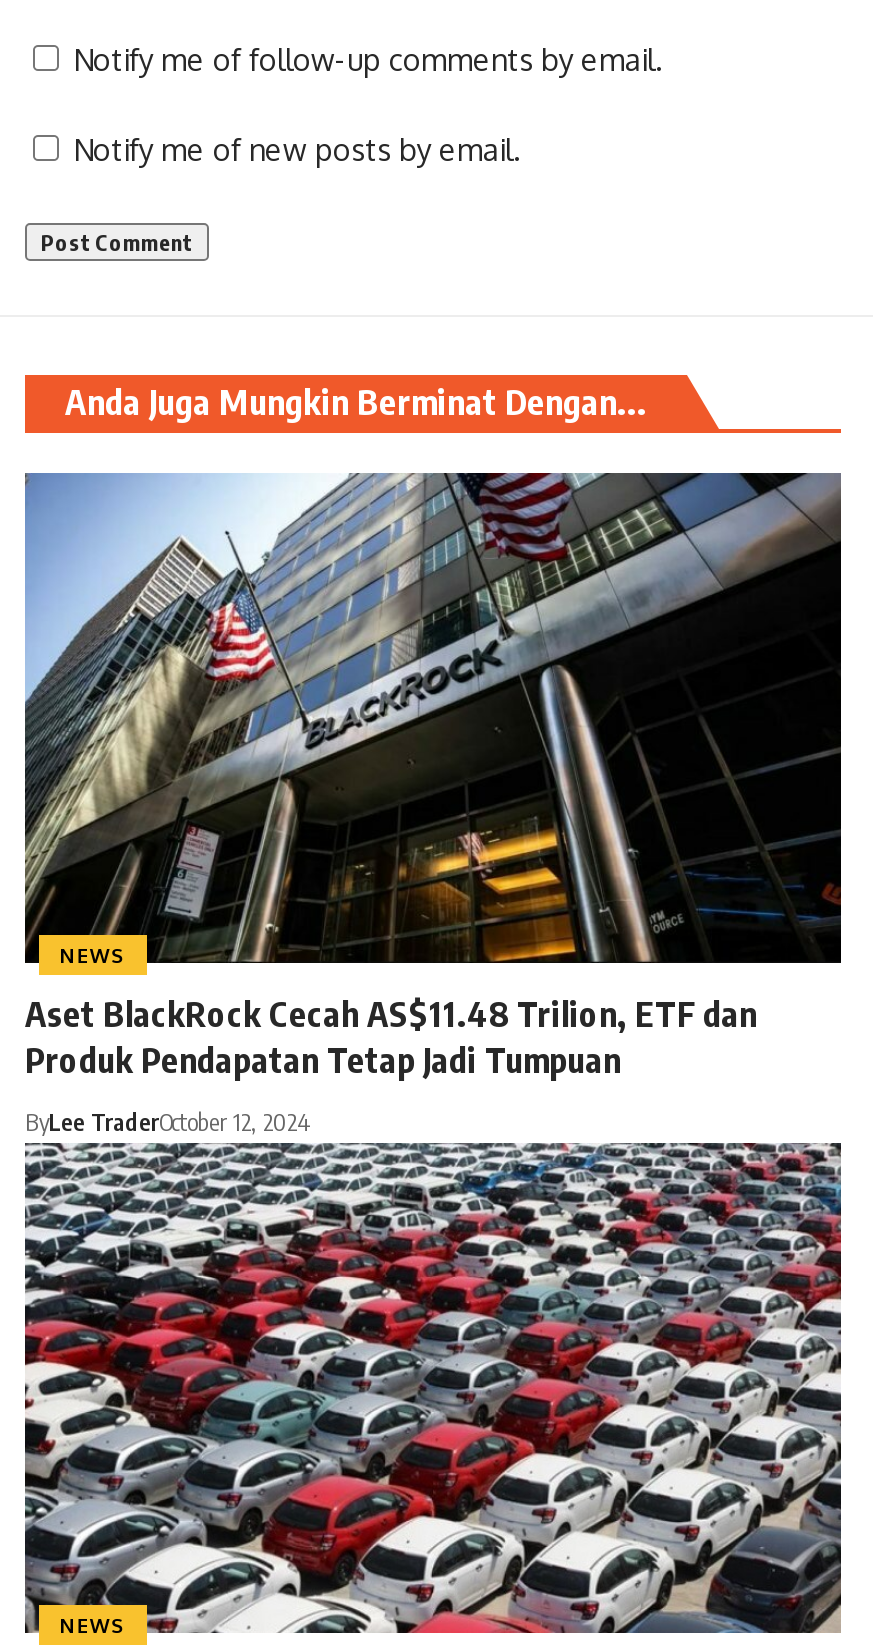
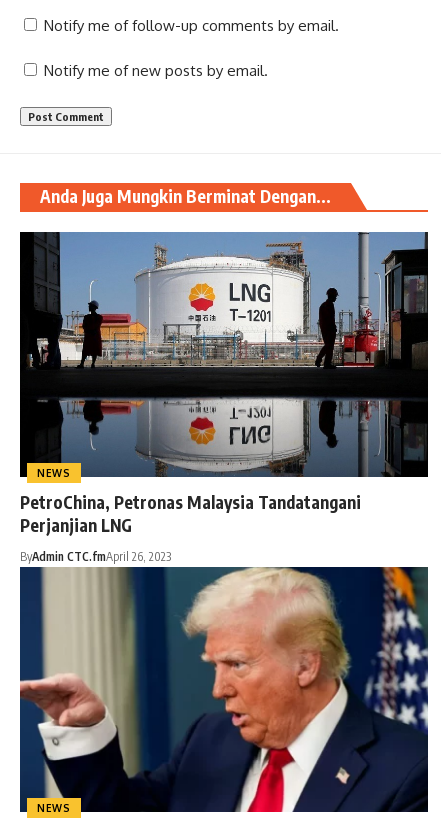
[23,471,841,1081] [image] | Aset BlackRock Cecah AS$11.48 Trilion, ETF dan | Produk Pendapatan Tetap Jadi Tumpuan -> [19,231,428,536] [image] | PetroChina, Petronas Malaysia Tandatangani | Perjanjian LNG
[25,1107,309,1137] ByLee TraderOctober 12, 2024 -> [20,549,171,564] ByAdmin CTC.fmApril 26, 2023
[23,1141,843,1635] [image] -> [19,566,429,813] [image]

